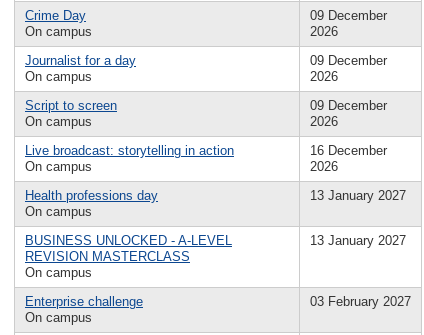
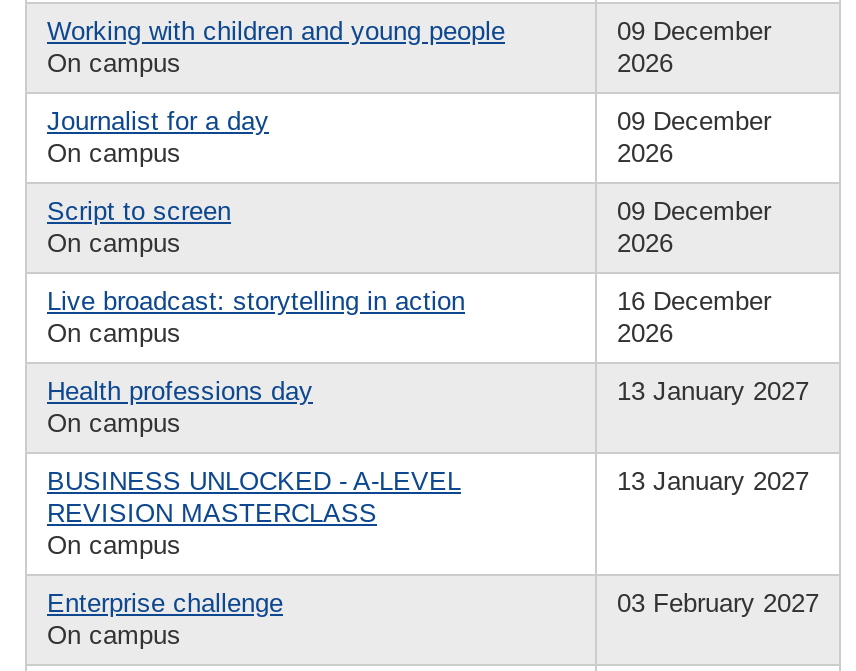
[25,8,86,23] Crime Day -> [47,16,505,46] Working with children and young people

